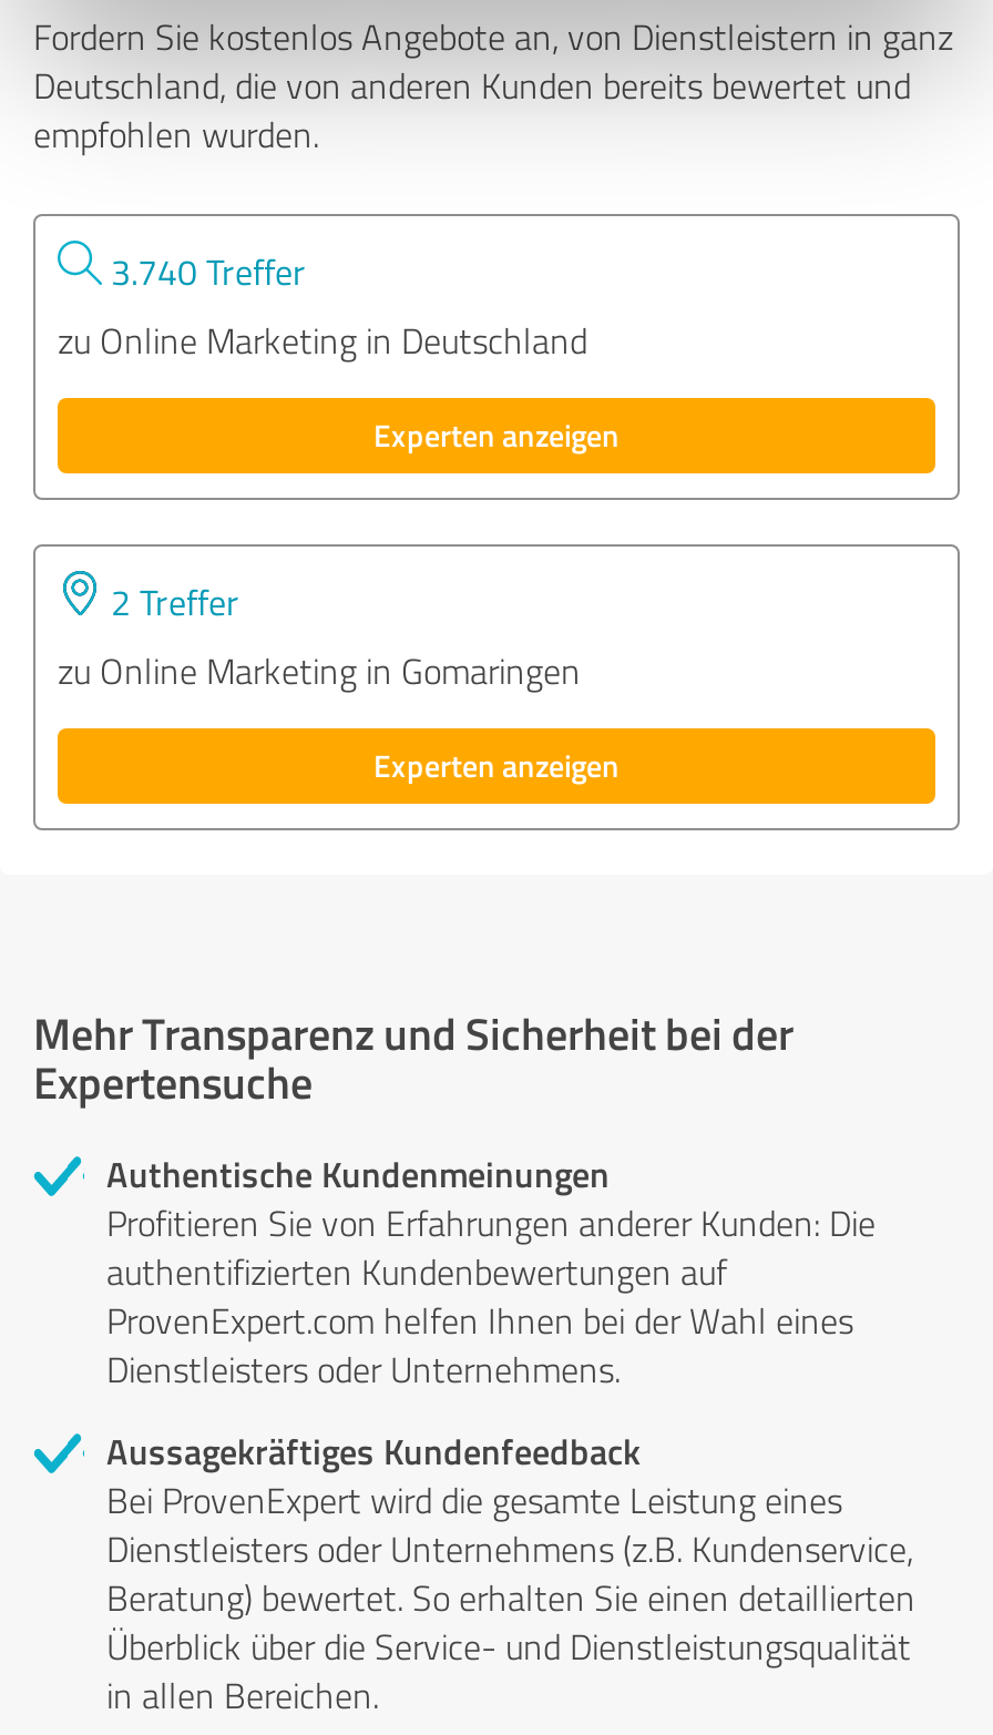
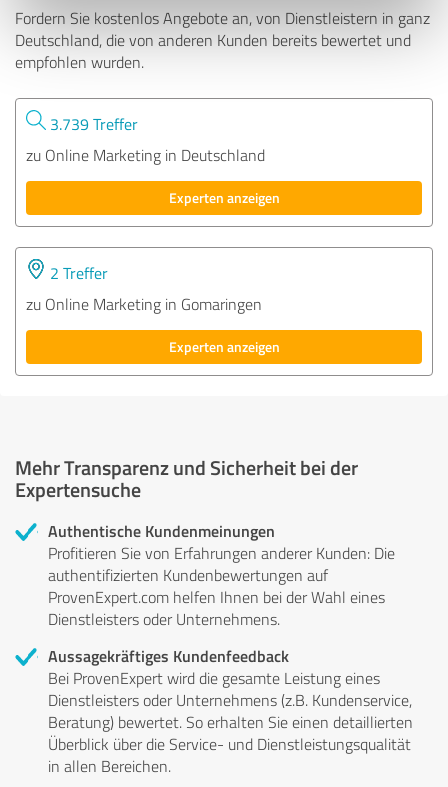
[102,246,306,295] 3.740 Treffer -> [46,113,138,135] 3.739 Treffer

